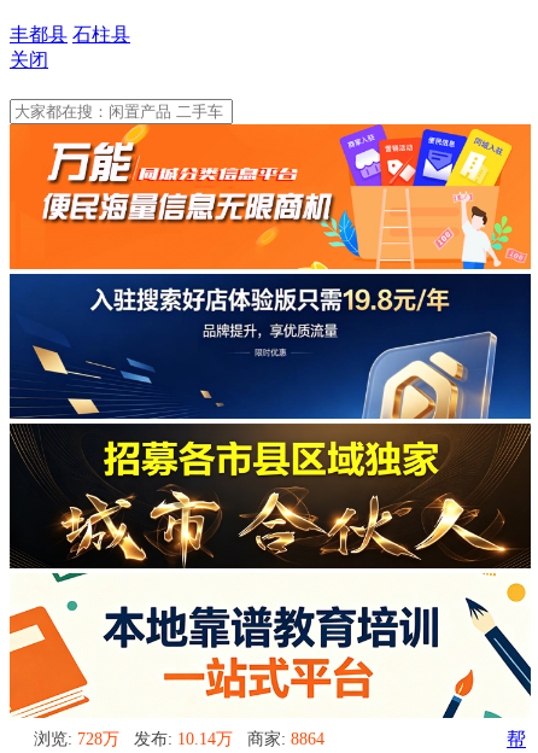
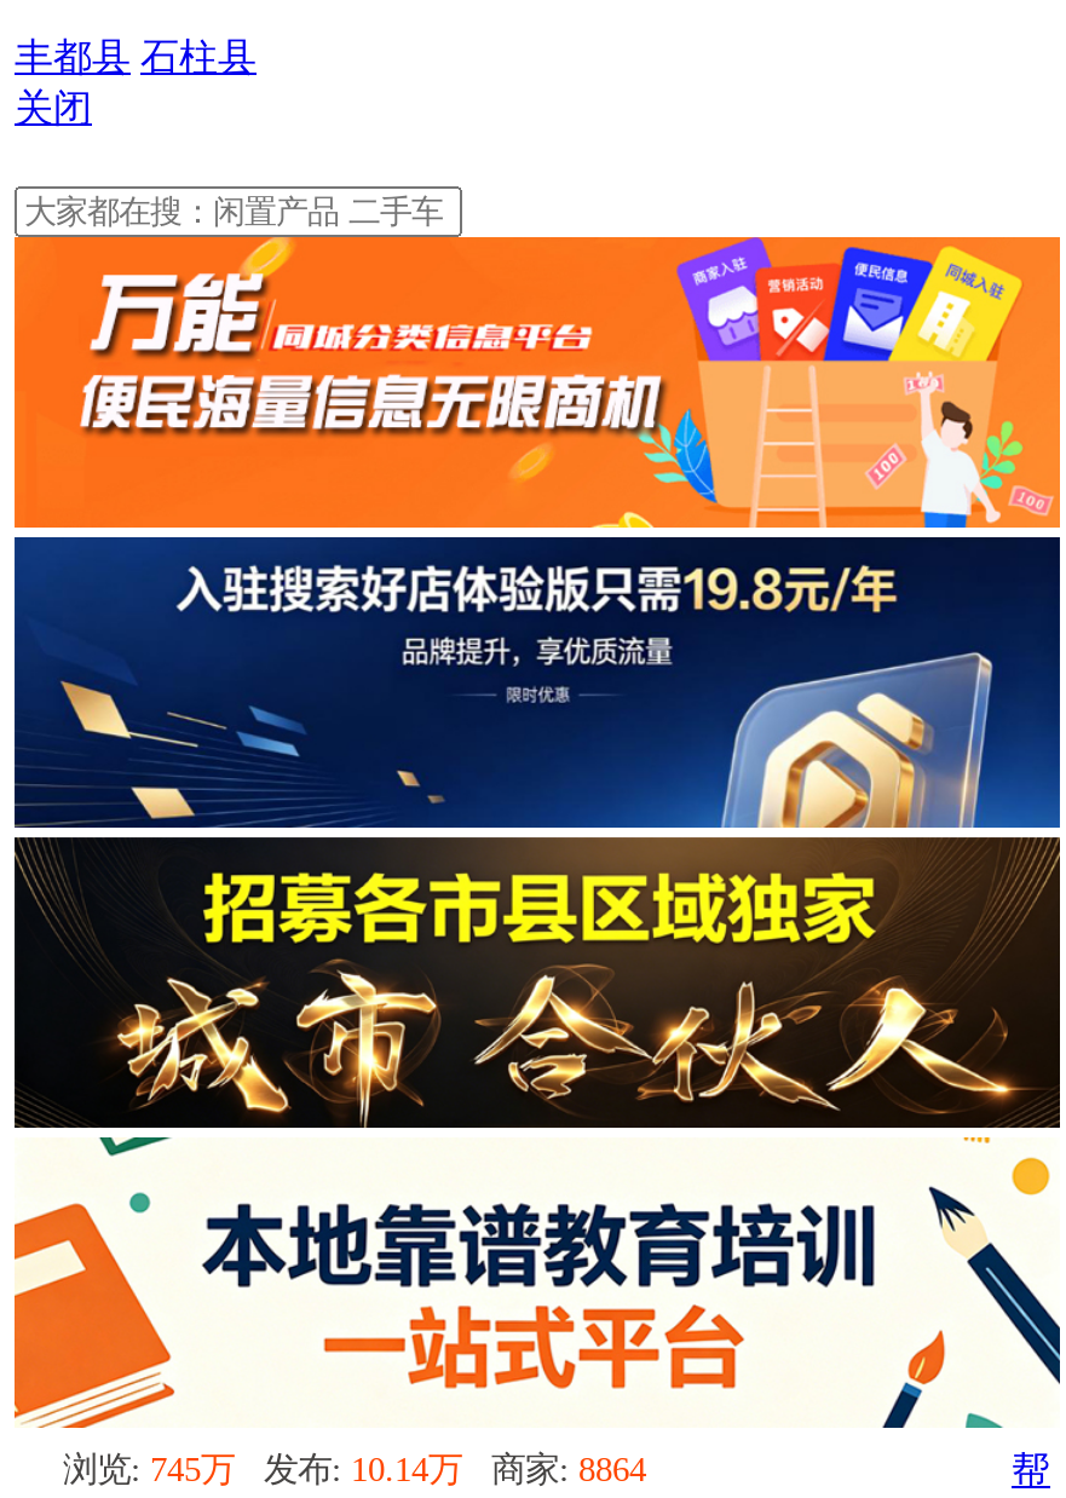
[34,729,329,748] 浏览: 728万发布: 10.14万商家: 8864 -> [63,1449,656,1488] 浏览: 745万发布: 10.14万商家: 8864

